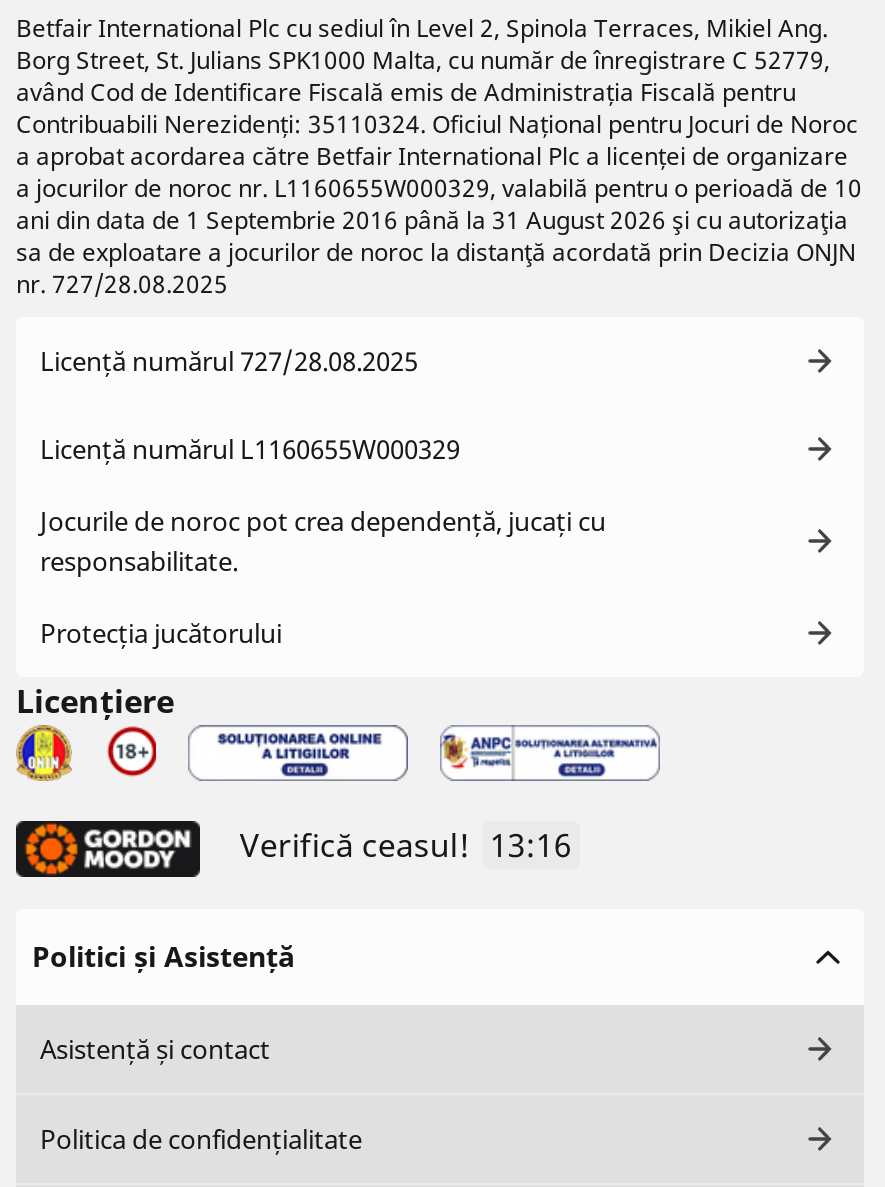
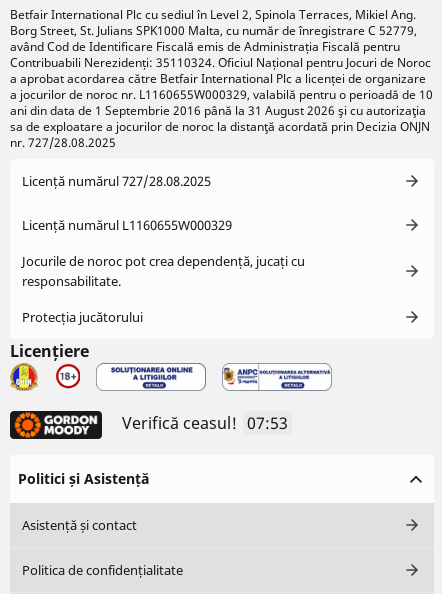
[240,823,572,867] Verifică ceasul! 13:16 -> [122,412,288,434] Verifică ceasul! 07:53

